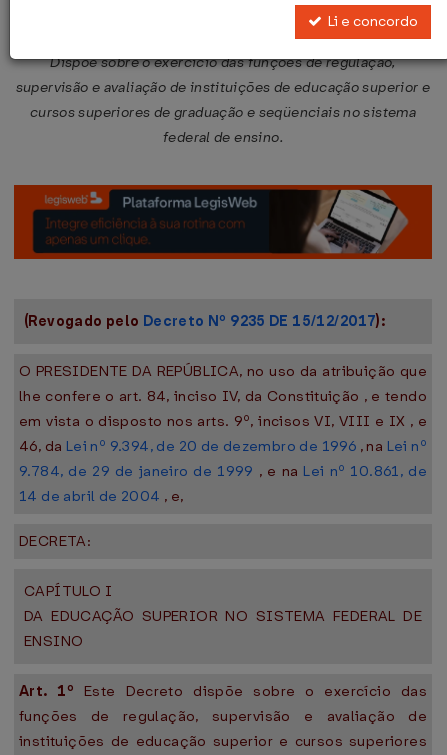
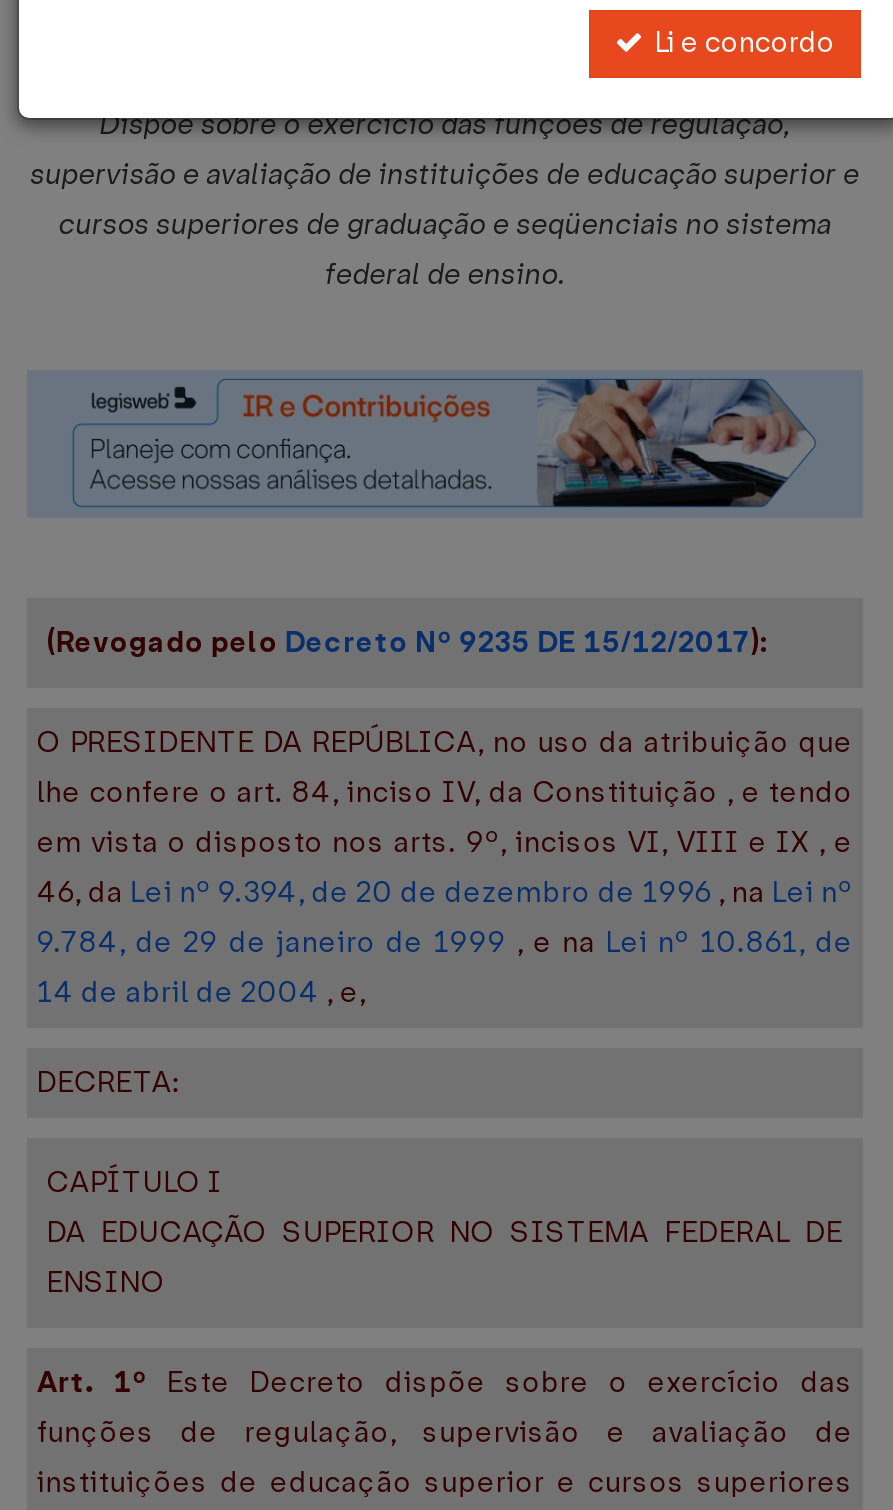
[13,184,433,260] [image] -> [27,370,863,518] [image]

